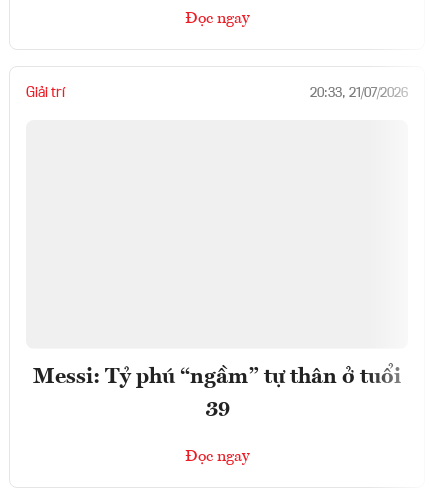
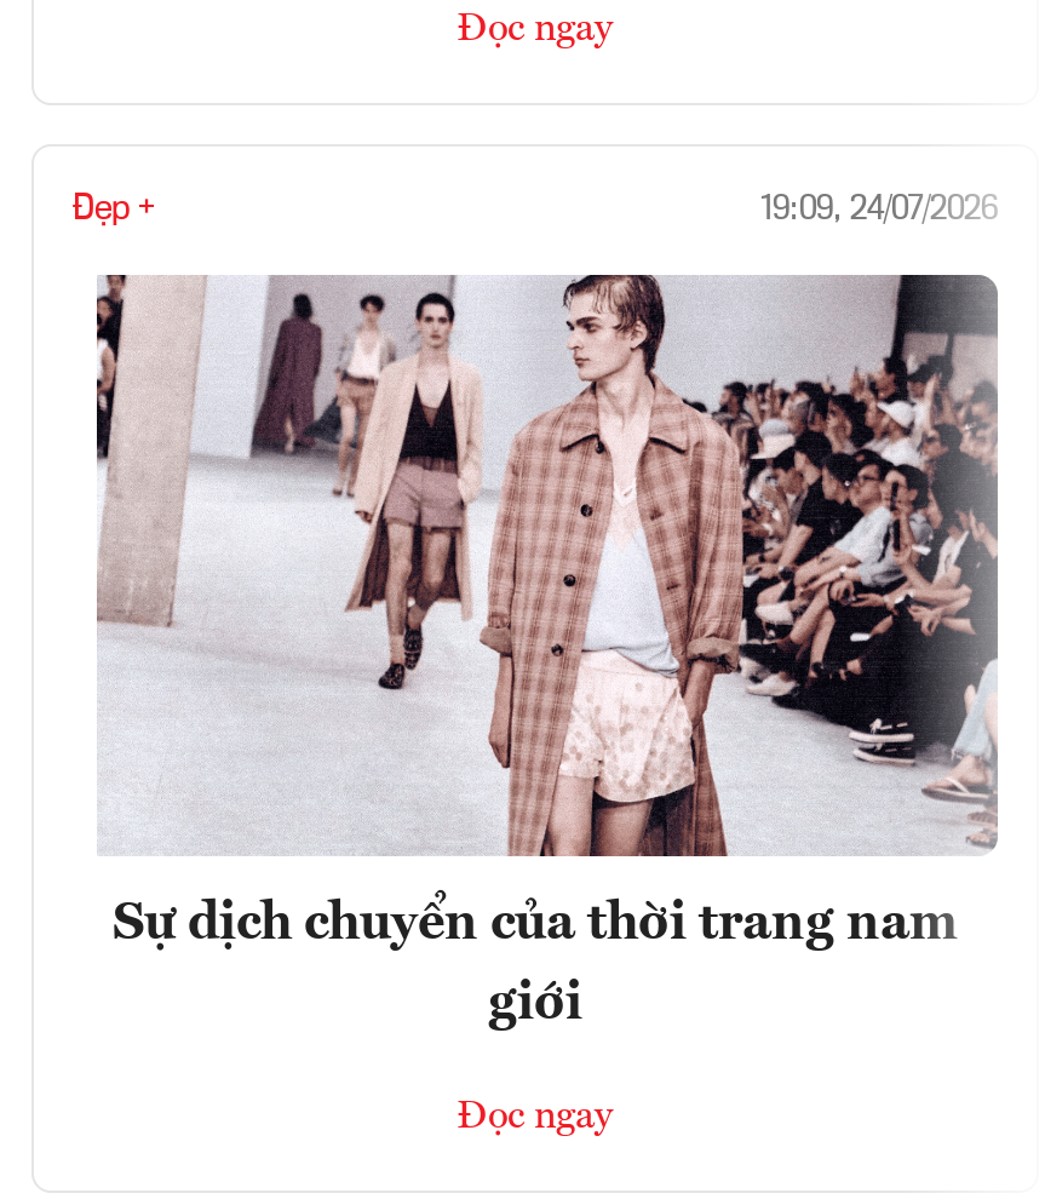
none -> [94,272,1000,854] [image]
[26,86,408,100] Giải trí | 20:33, 21/07/2026 -> [73,192,998,226] Đẹp + | 19:09, 24/07/2026
[33,366,401,388] Messi: Tỷ phú “ngầm” tự thân ở tuổi -> [113,897,958,950] Sự dịch chuyển của thời trang nam
[204,399,229,421] 39 -> [488,977,582,1030] giới

